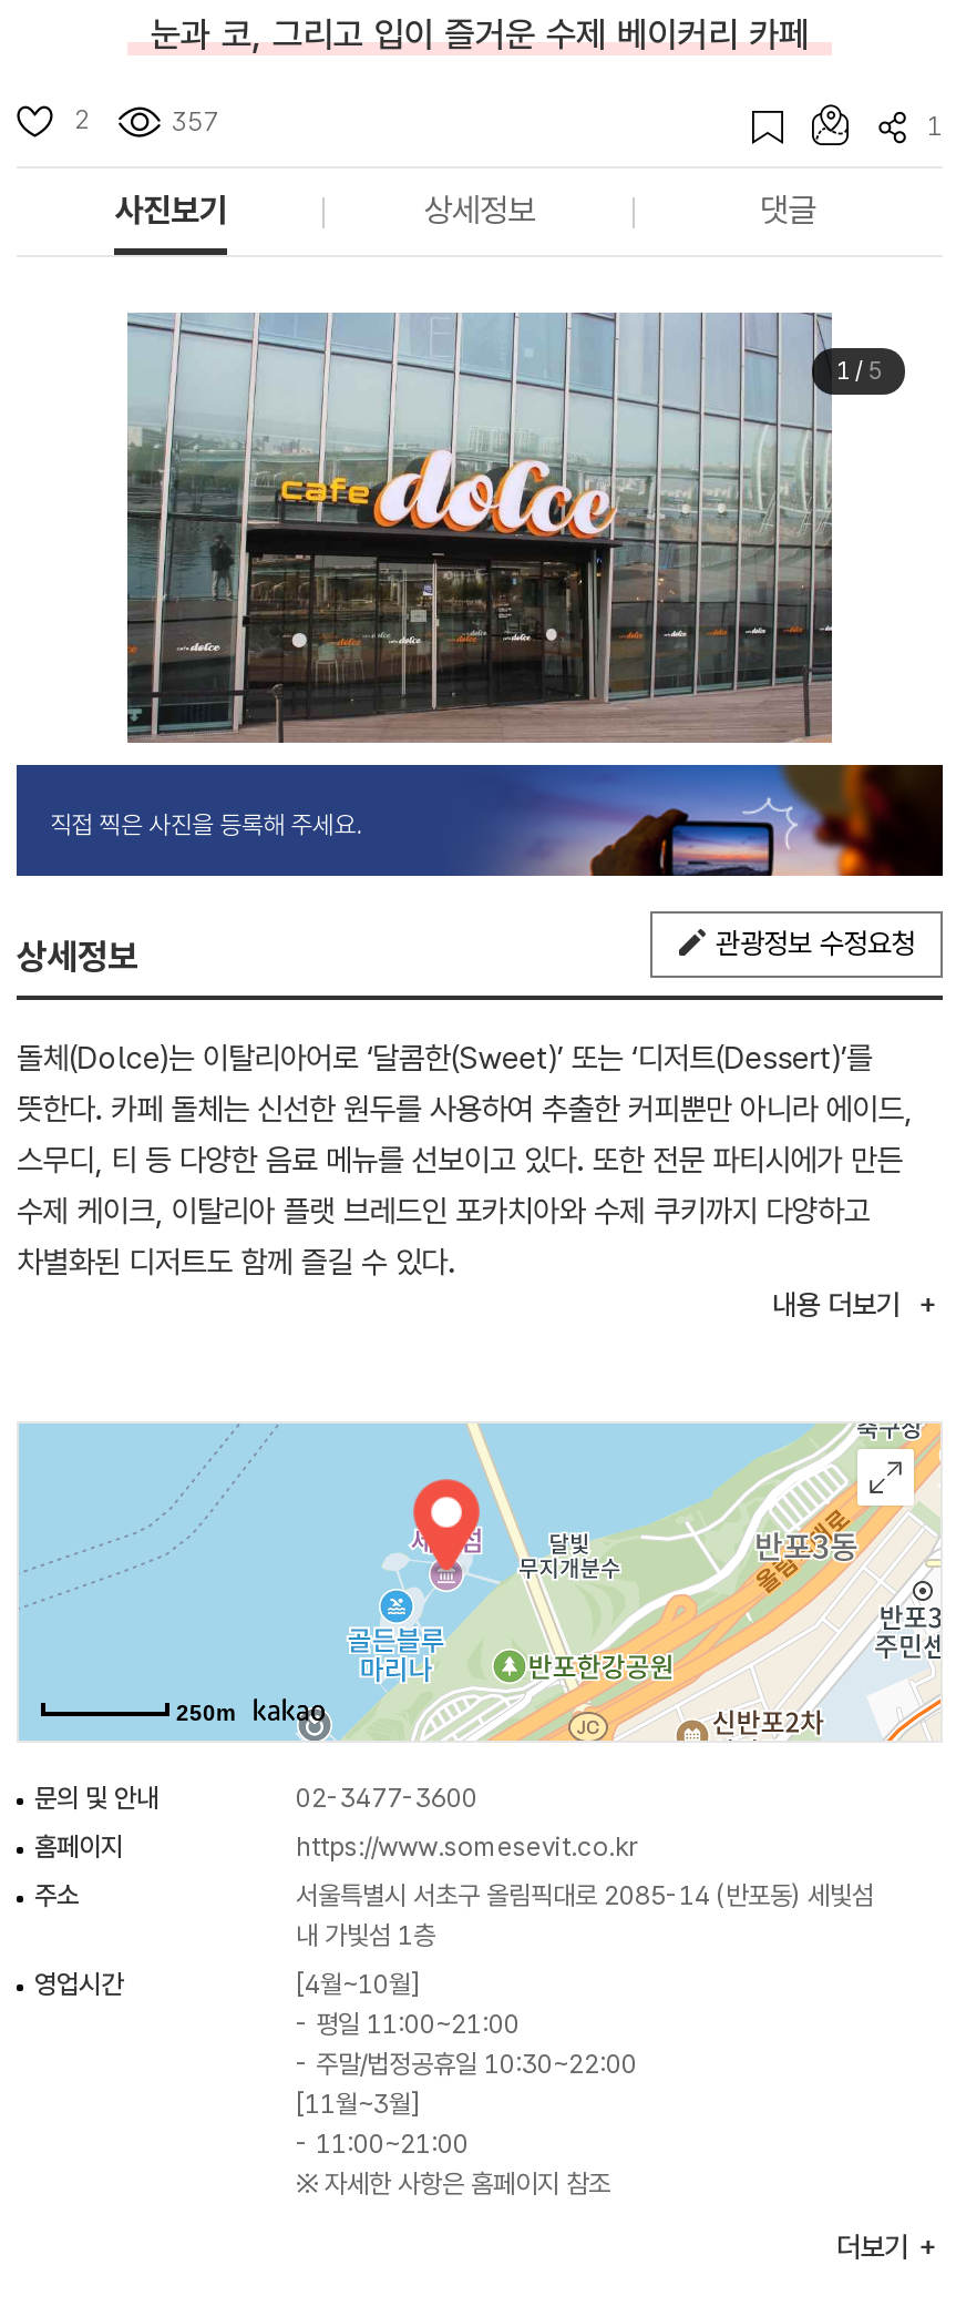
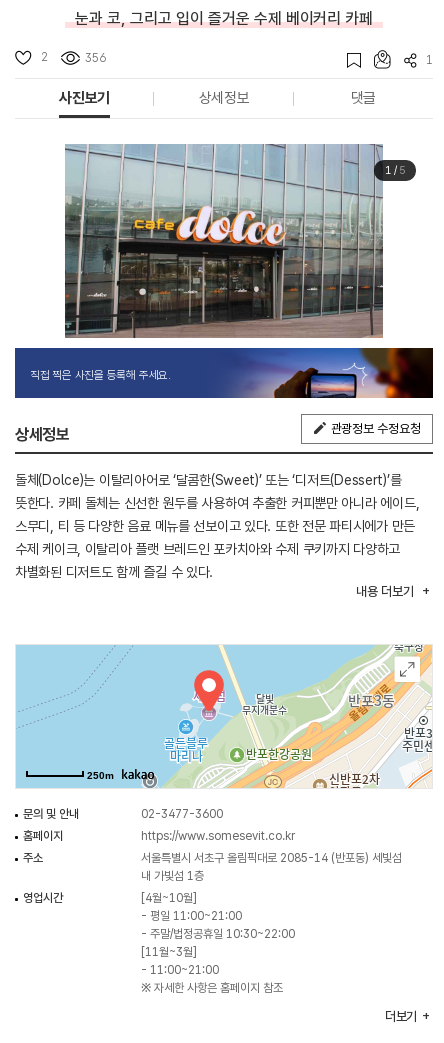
[172,106,218,137] 357 -> [85,51,106,65] 356

